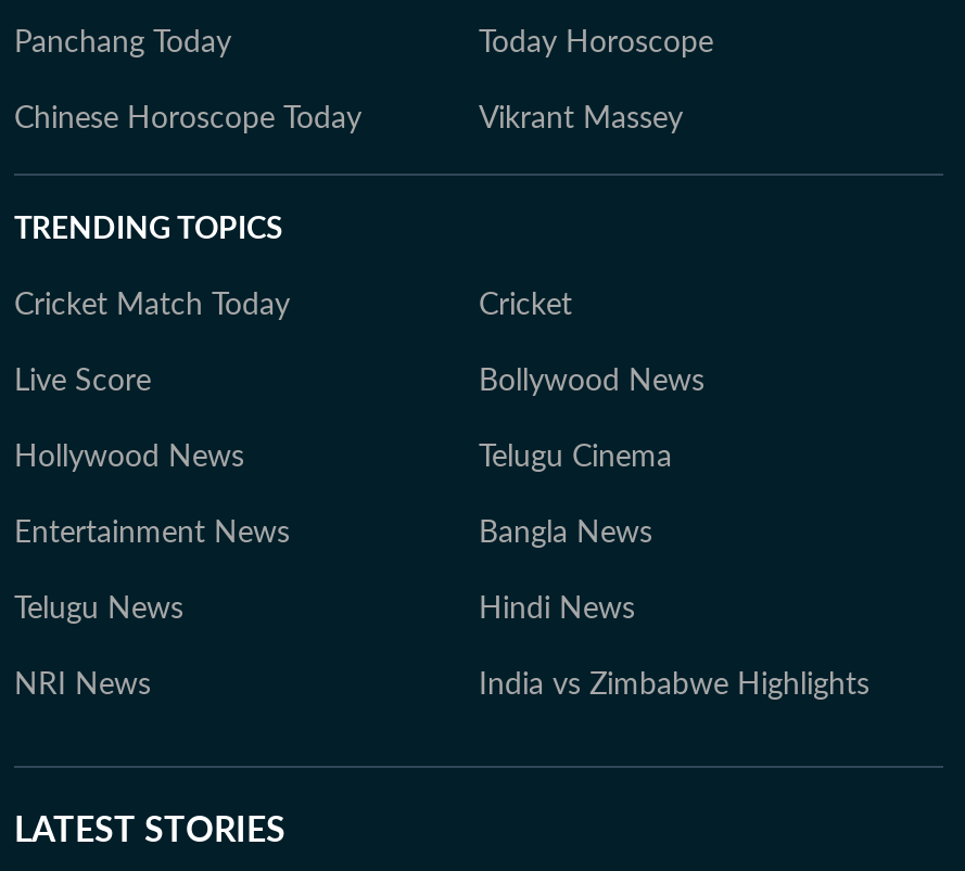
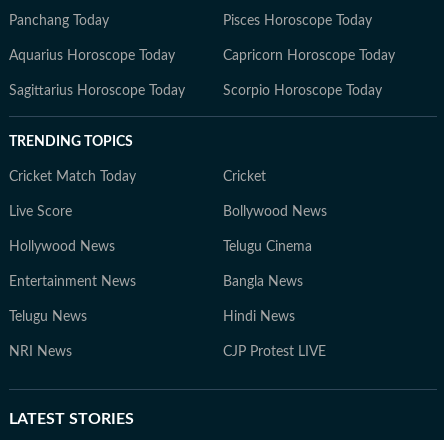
[14,28,713,134] Today Horoscope | Chinese Horoscope Today | Vikrant Massey -> [9,14,395,98] Pisces Horoscope Today | Aquarius Horoscope Today | Capricorn Horoscope Today | Sagittarius Horoscope Today | Scorpio Horoscope Today
[479,670,869,700] India vs Zimbabwe Highlights -> [223,345,326,359] CJP Protest LIVE

